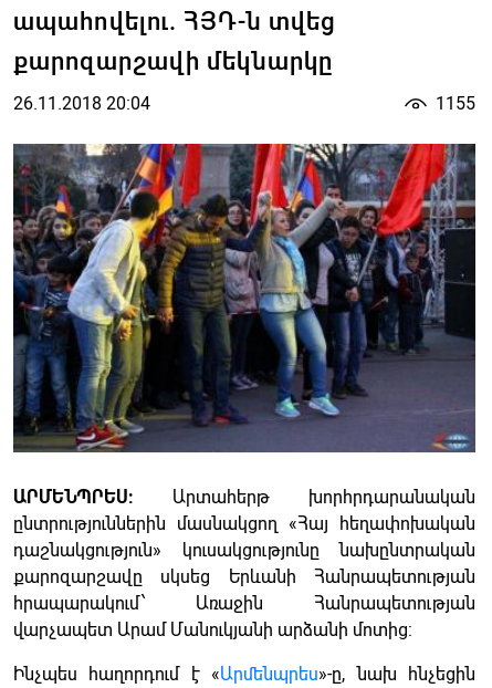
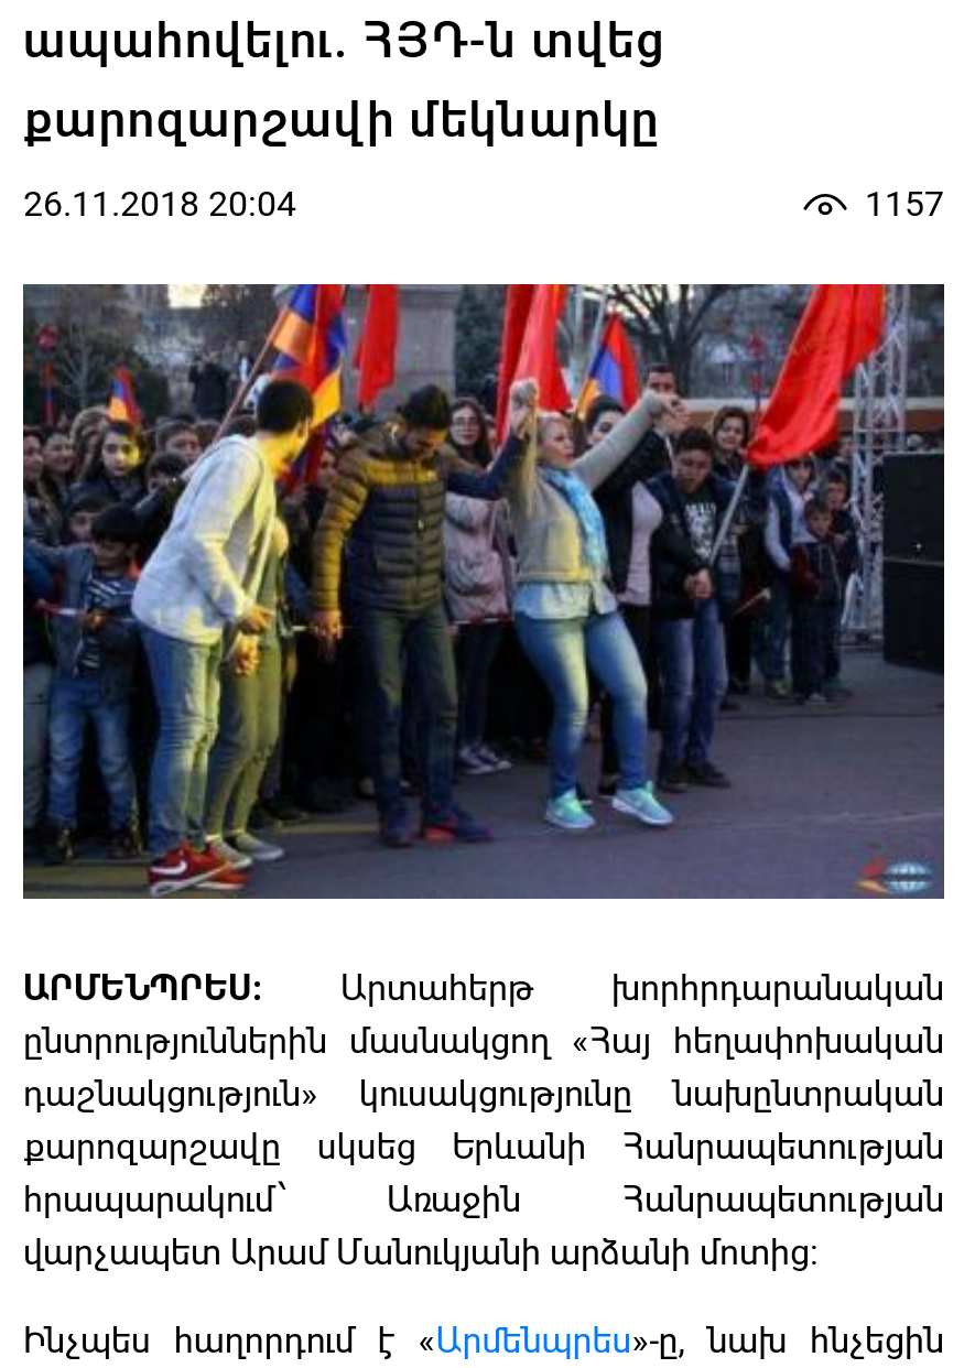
[436,93,475,114] 1155 -> [865,183,944,225] 1157

